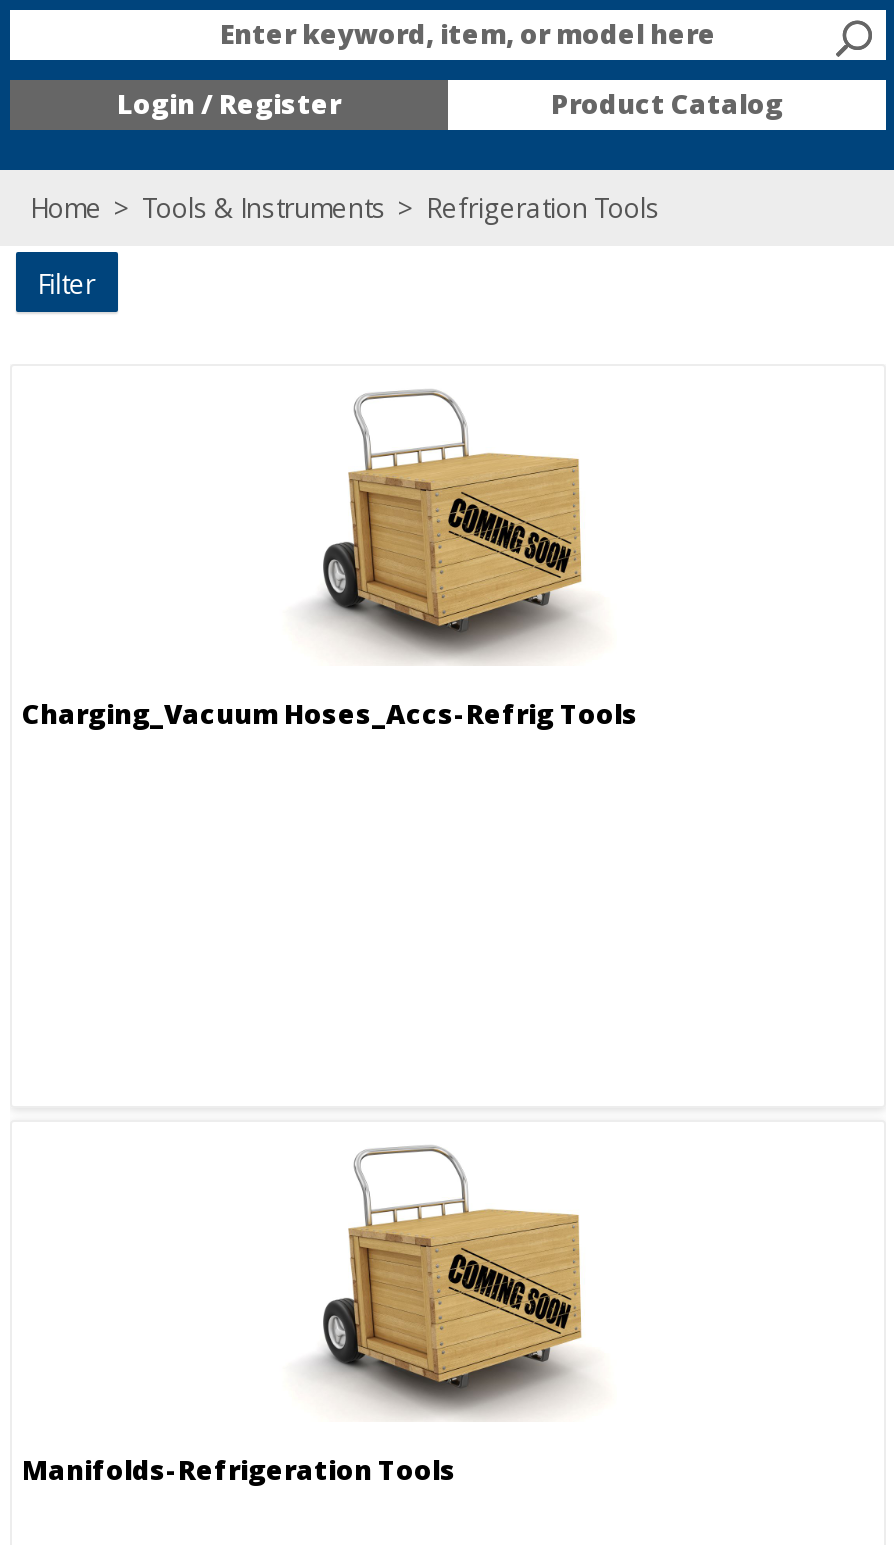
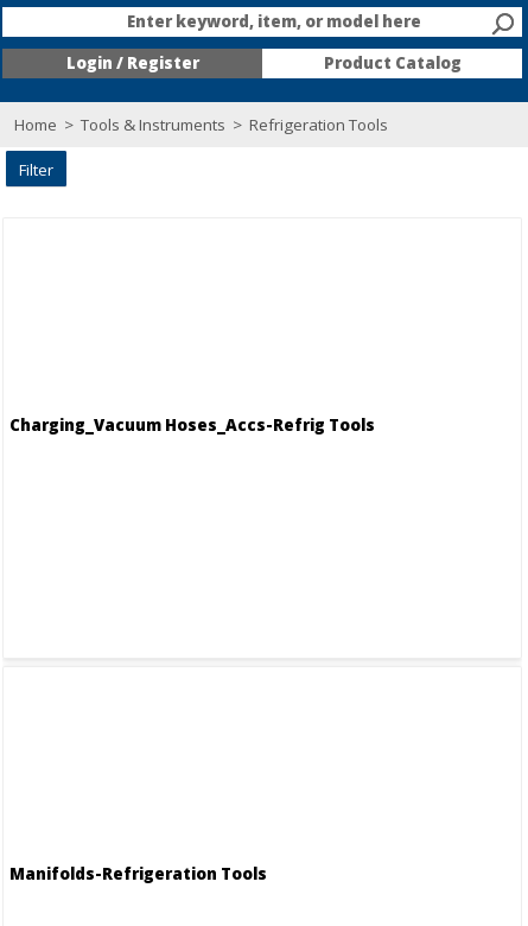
[310,388,584,664] [image] -> none
[310,1144,584,1420] [image] -> none

